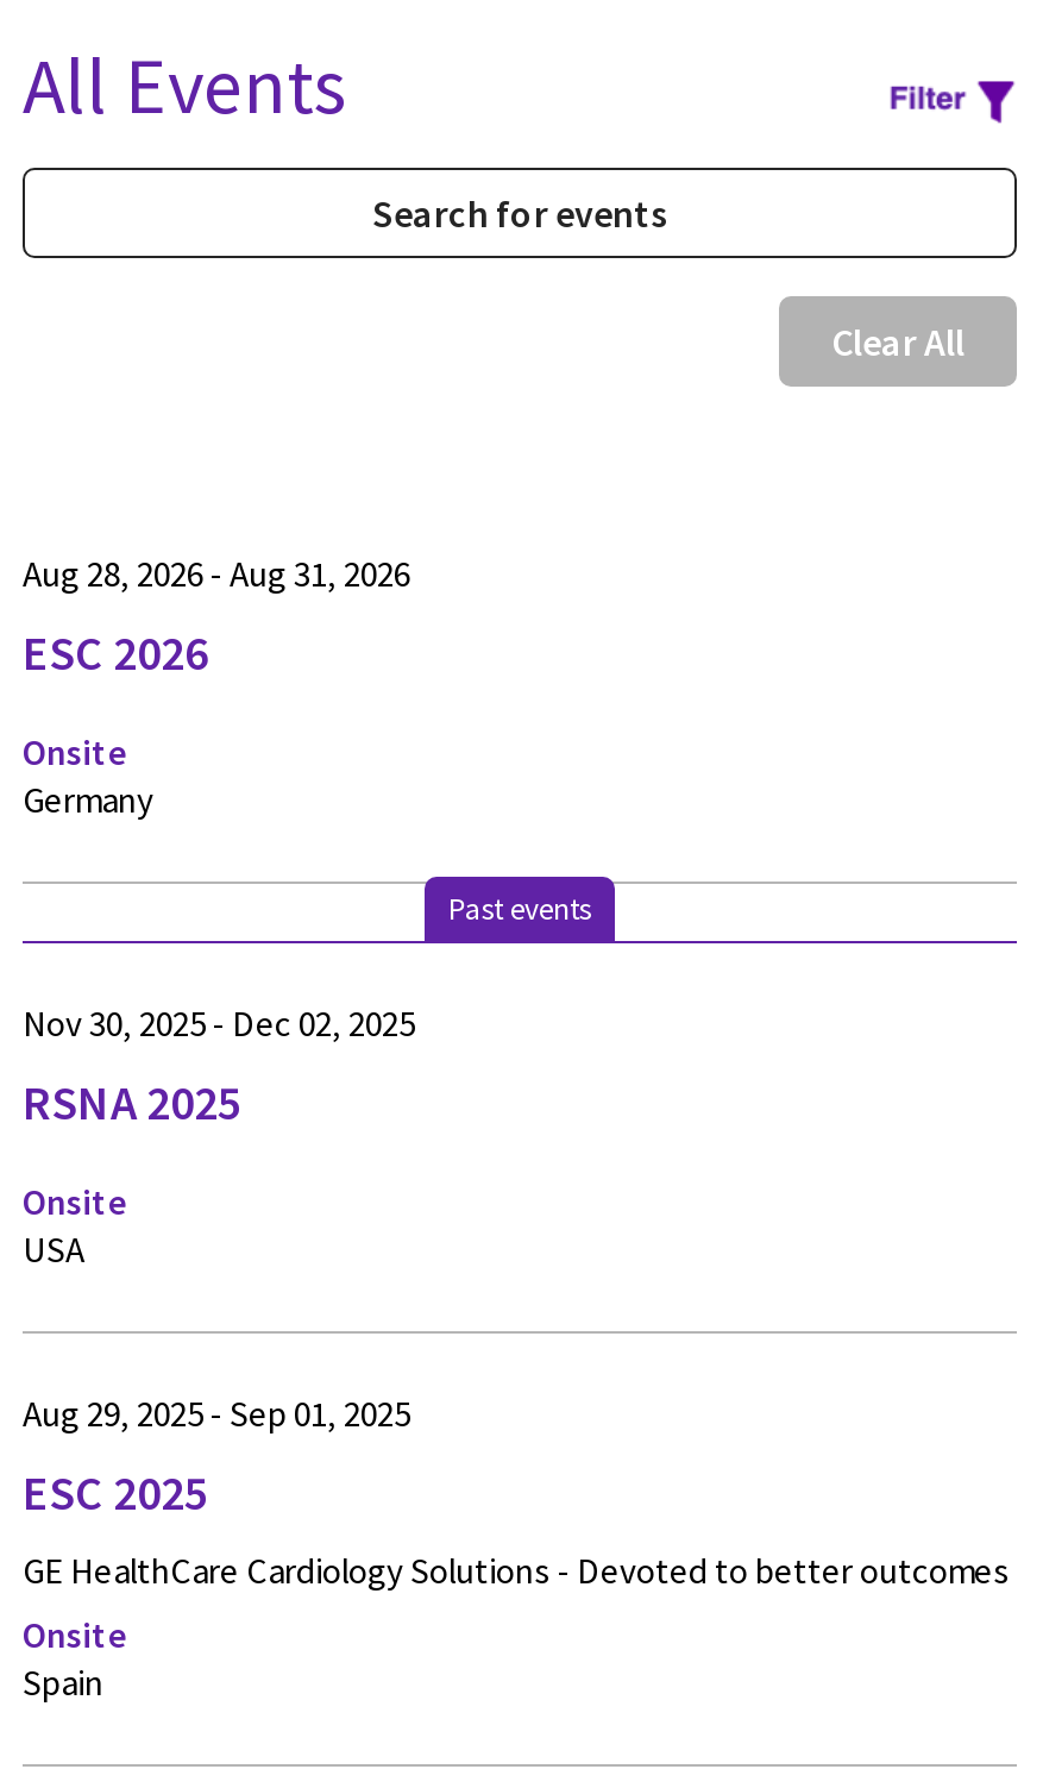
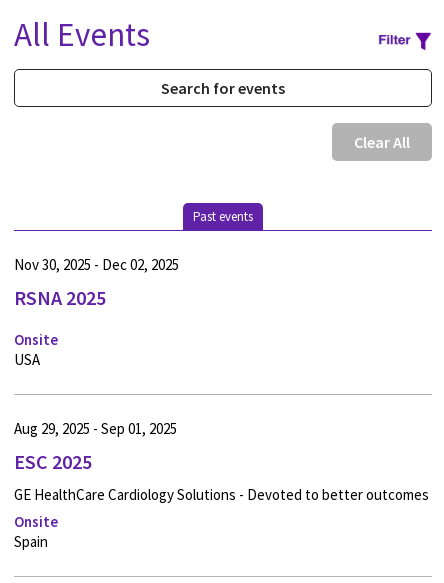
[23,552,410,597] Aug 28, 2026 - Aug 31, 2026 -> none
[23,623,208,775] ESC 2026 | Onsite -> none
[23,778,153,823] Germany -> none

